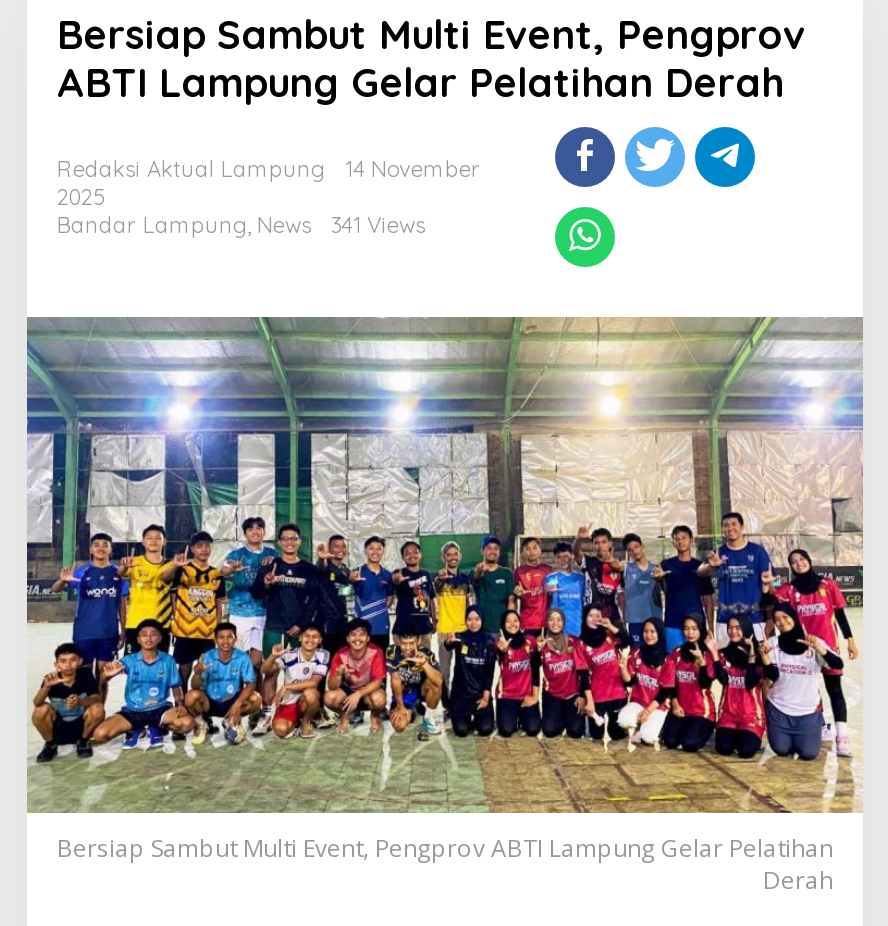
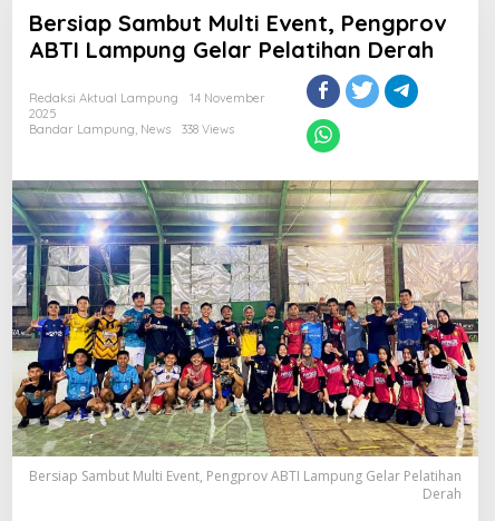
[57,211,425,239] Bandar Lampung, News 341 Views -> [29,121,234,137] Bandar Lampung, News 338 Views

